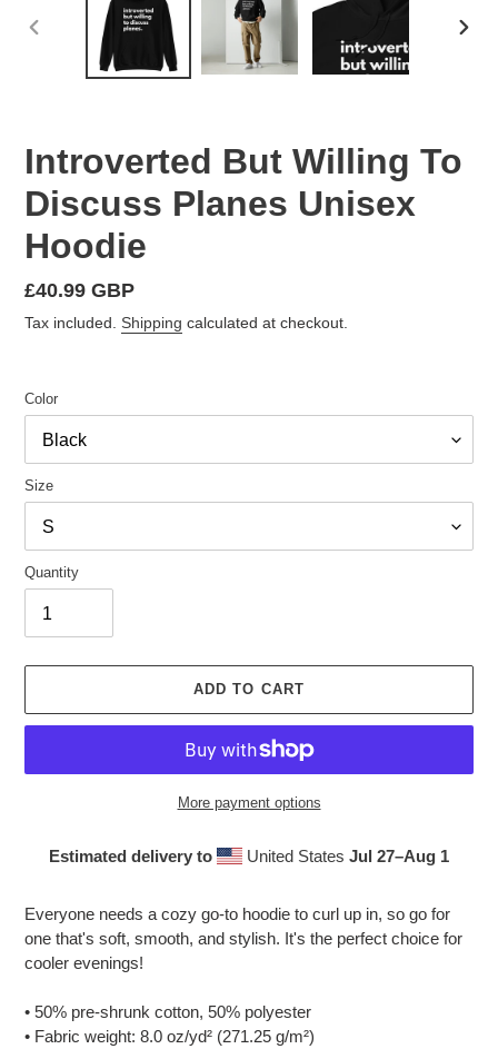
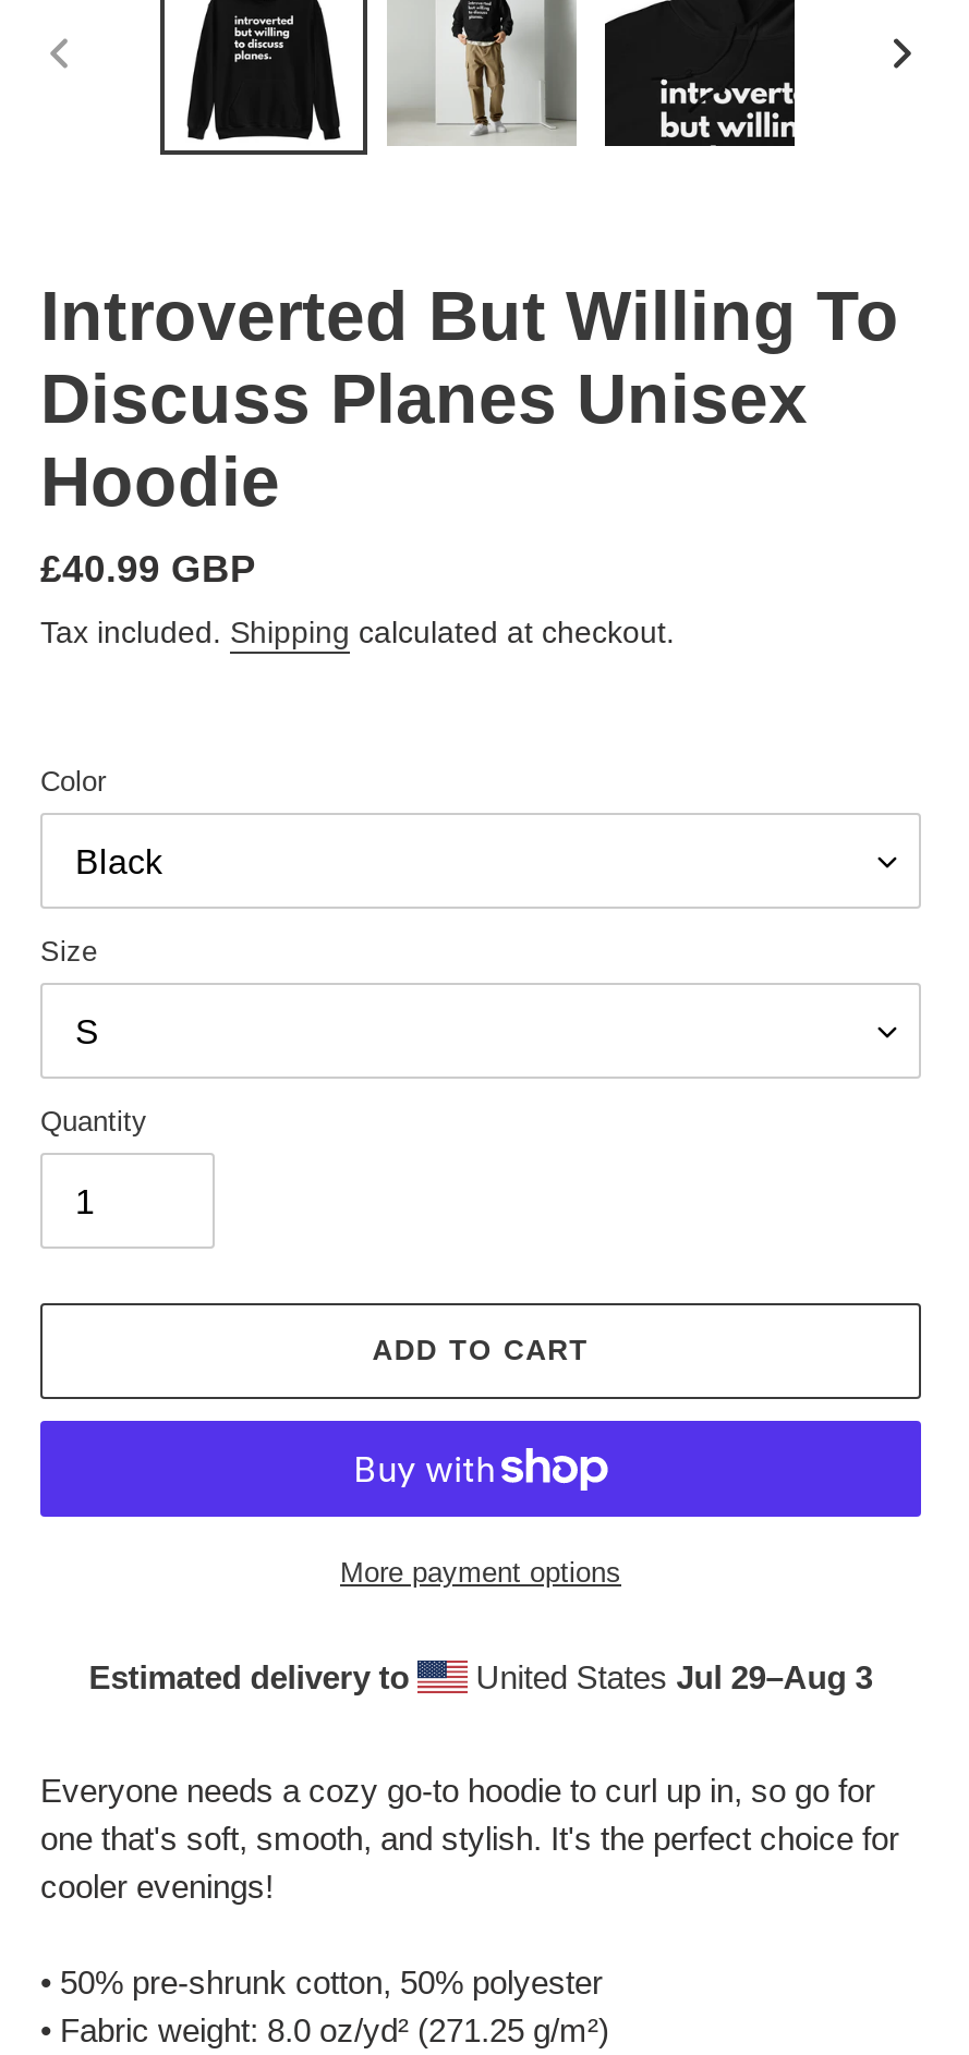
[242,847,449,866] United States Jul 27–Aug 1 -> [467,1659,873,1696] United States Jul 29–Aug 3

